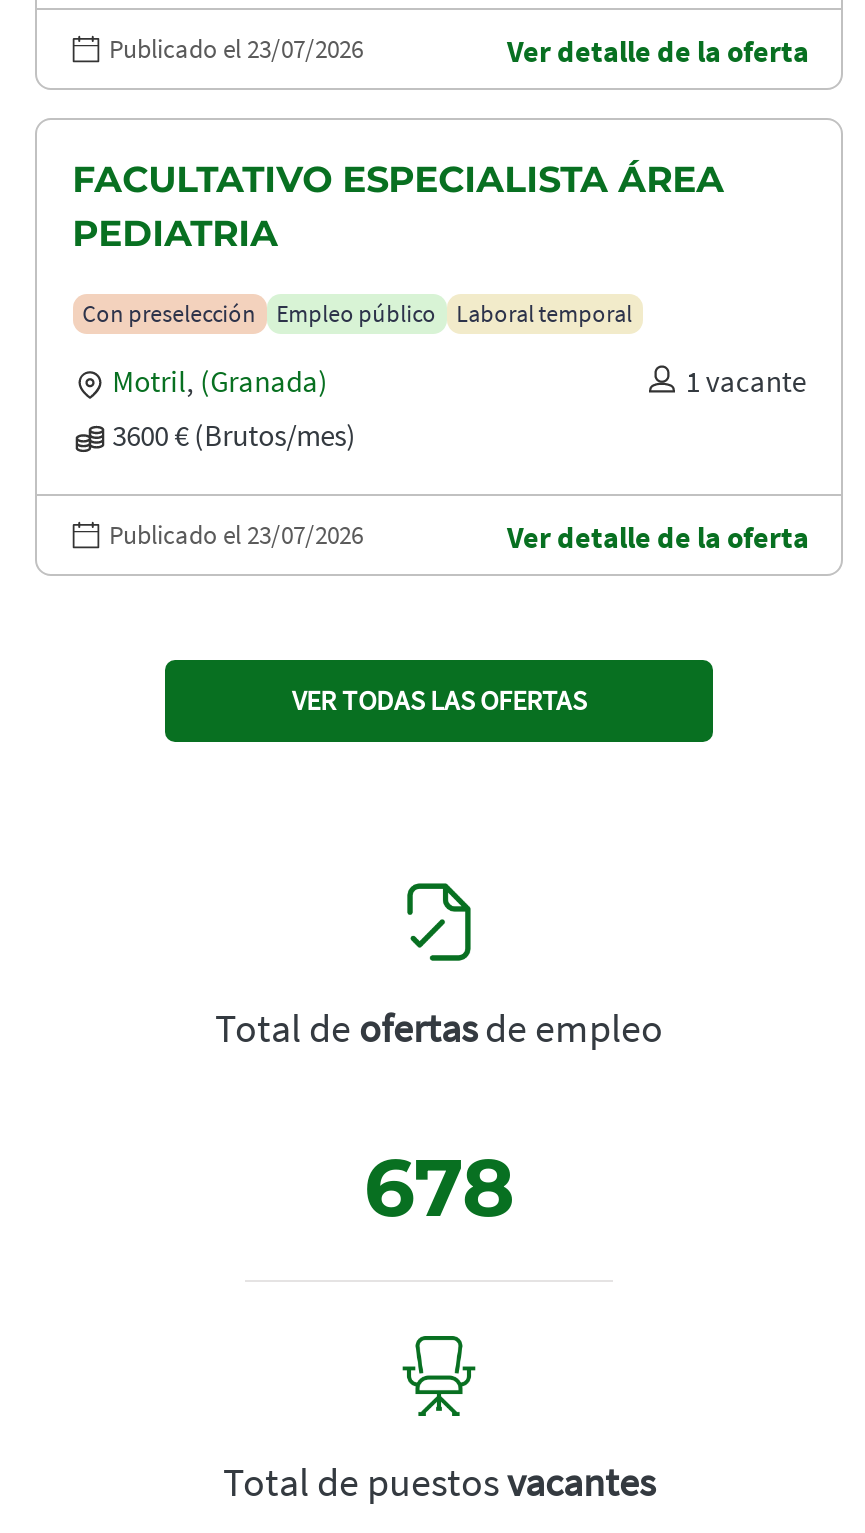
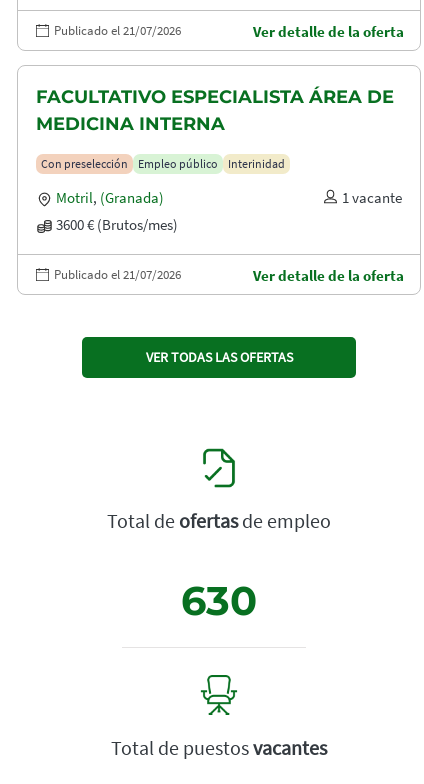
[109,31,363,65] Publicado el 23/07/2026 -> [54,22,181,39] Publicado el 21/07/2026
[72,159,724,257] FACULTATIVO ESPECIALISTA ÁREA | PEDIATRIA -> [36,86,394,135] FACULTATIVO ESPECIALISTA ÁREA DE | MEDICINA INTERNA
[456,299,632,329] Laboral temporal -> [228,156,285,171] Interinidad
[109,519,363,553] Publicado el 23/07/2026 -> [54,266,181,283] Publicado el 21/07/2026
[364,1139,514,1237] 678 -> [181,576,257,625] 630

